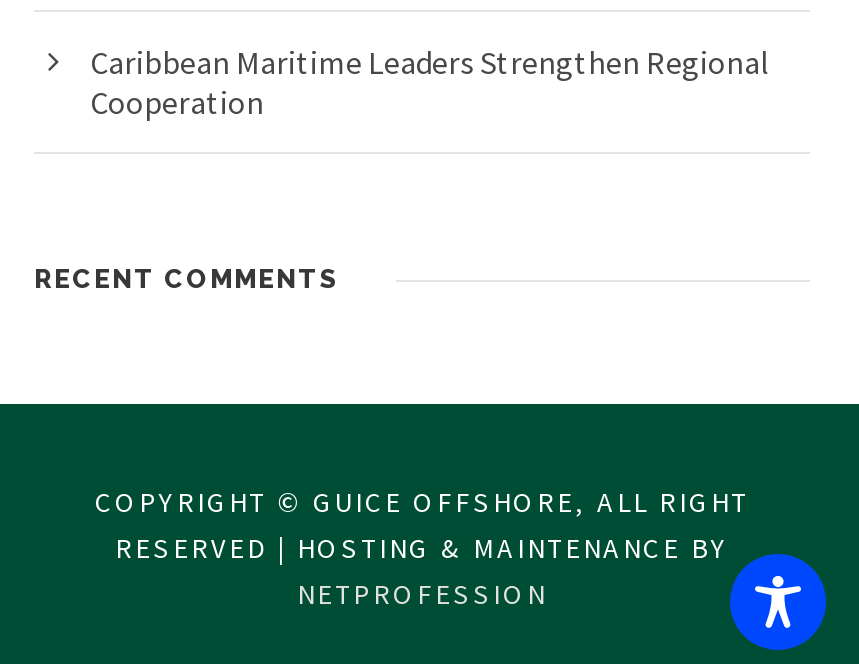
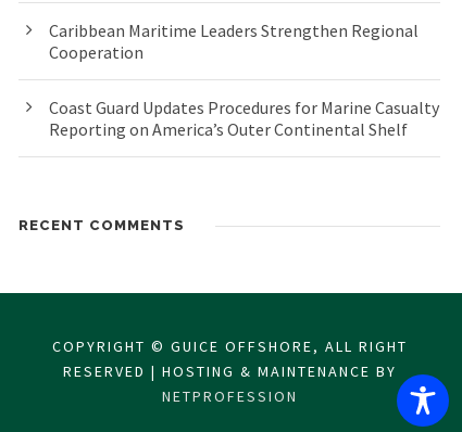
none -> [49,97,439,140] Coast Guard Updates Procedures for Marine Casualty | Reporting on America’s Outer Continental Shelf

